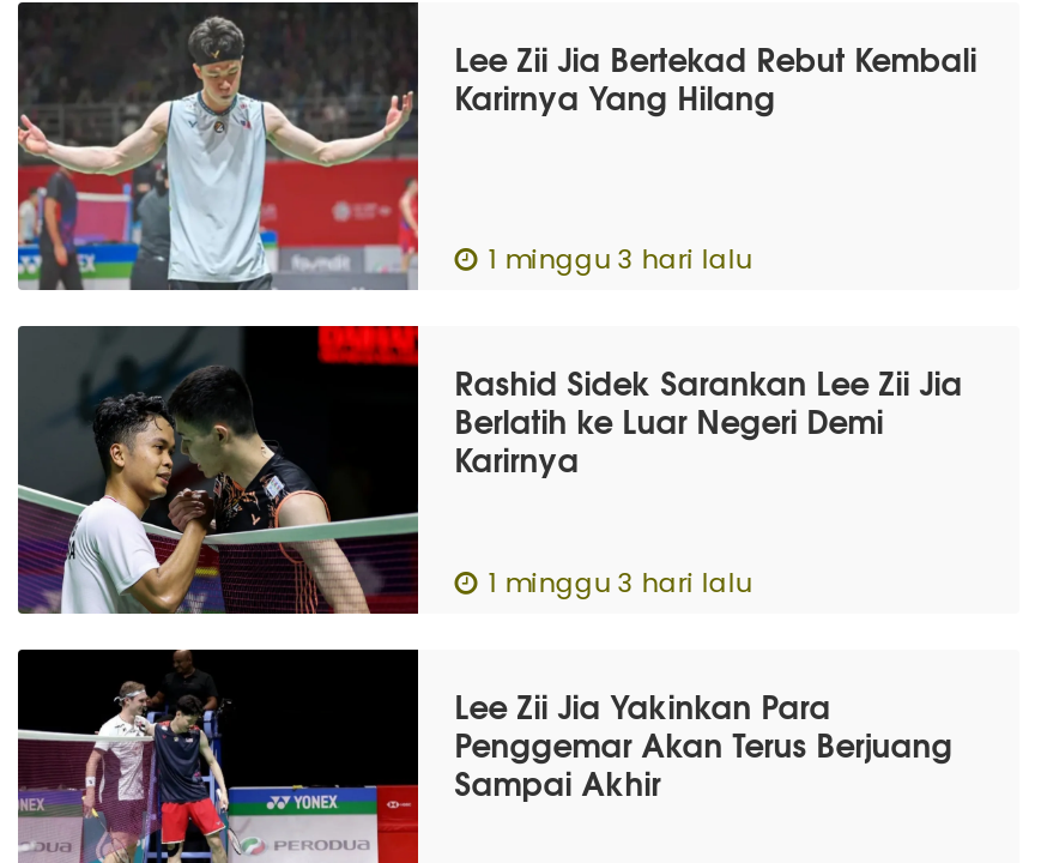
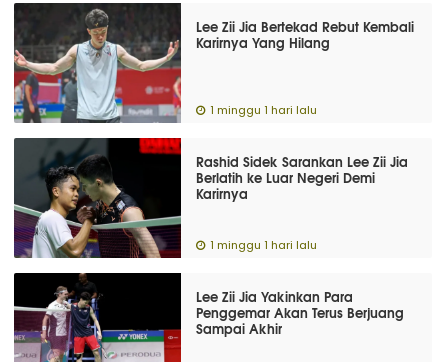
[488,247,752,273] 1 minggu 3 hari lalu -> [210,105,317,116] 1 minggu 1 hari lalu
[488,571,752,597] 1 minggu 3 hari lalu -> [210,240,317,251] 1 minggu 1 hari lalu

